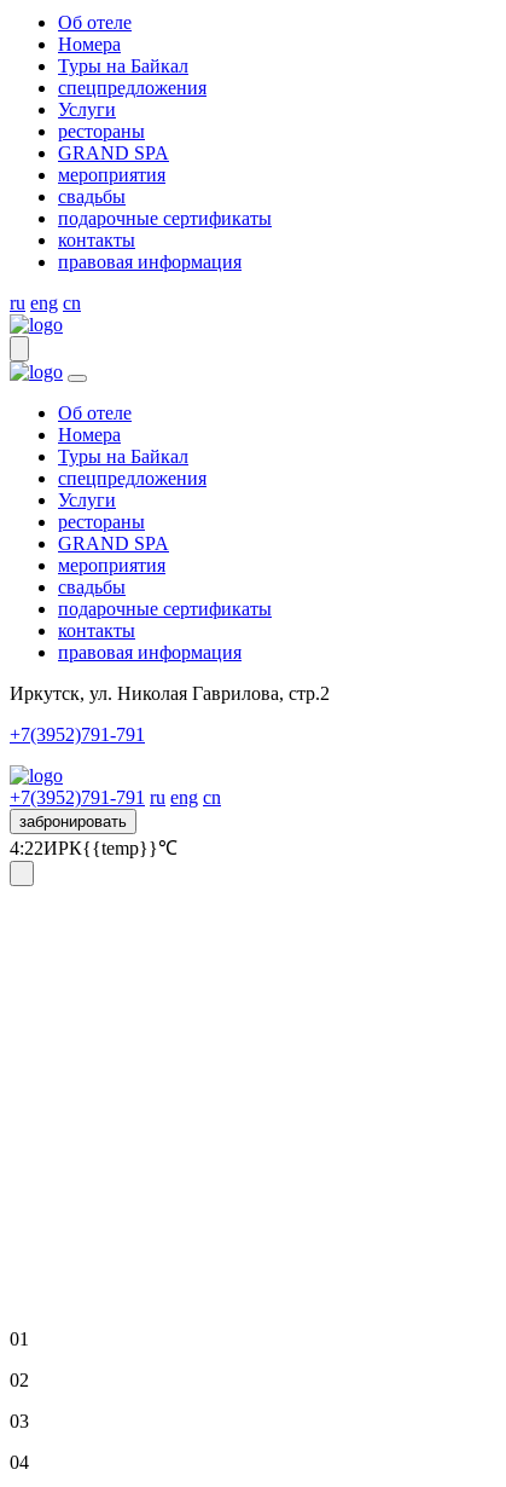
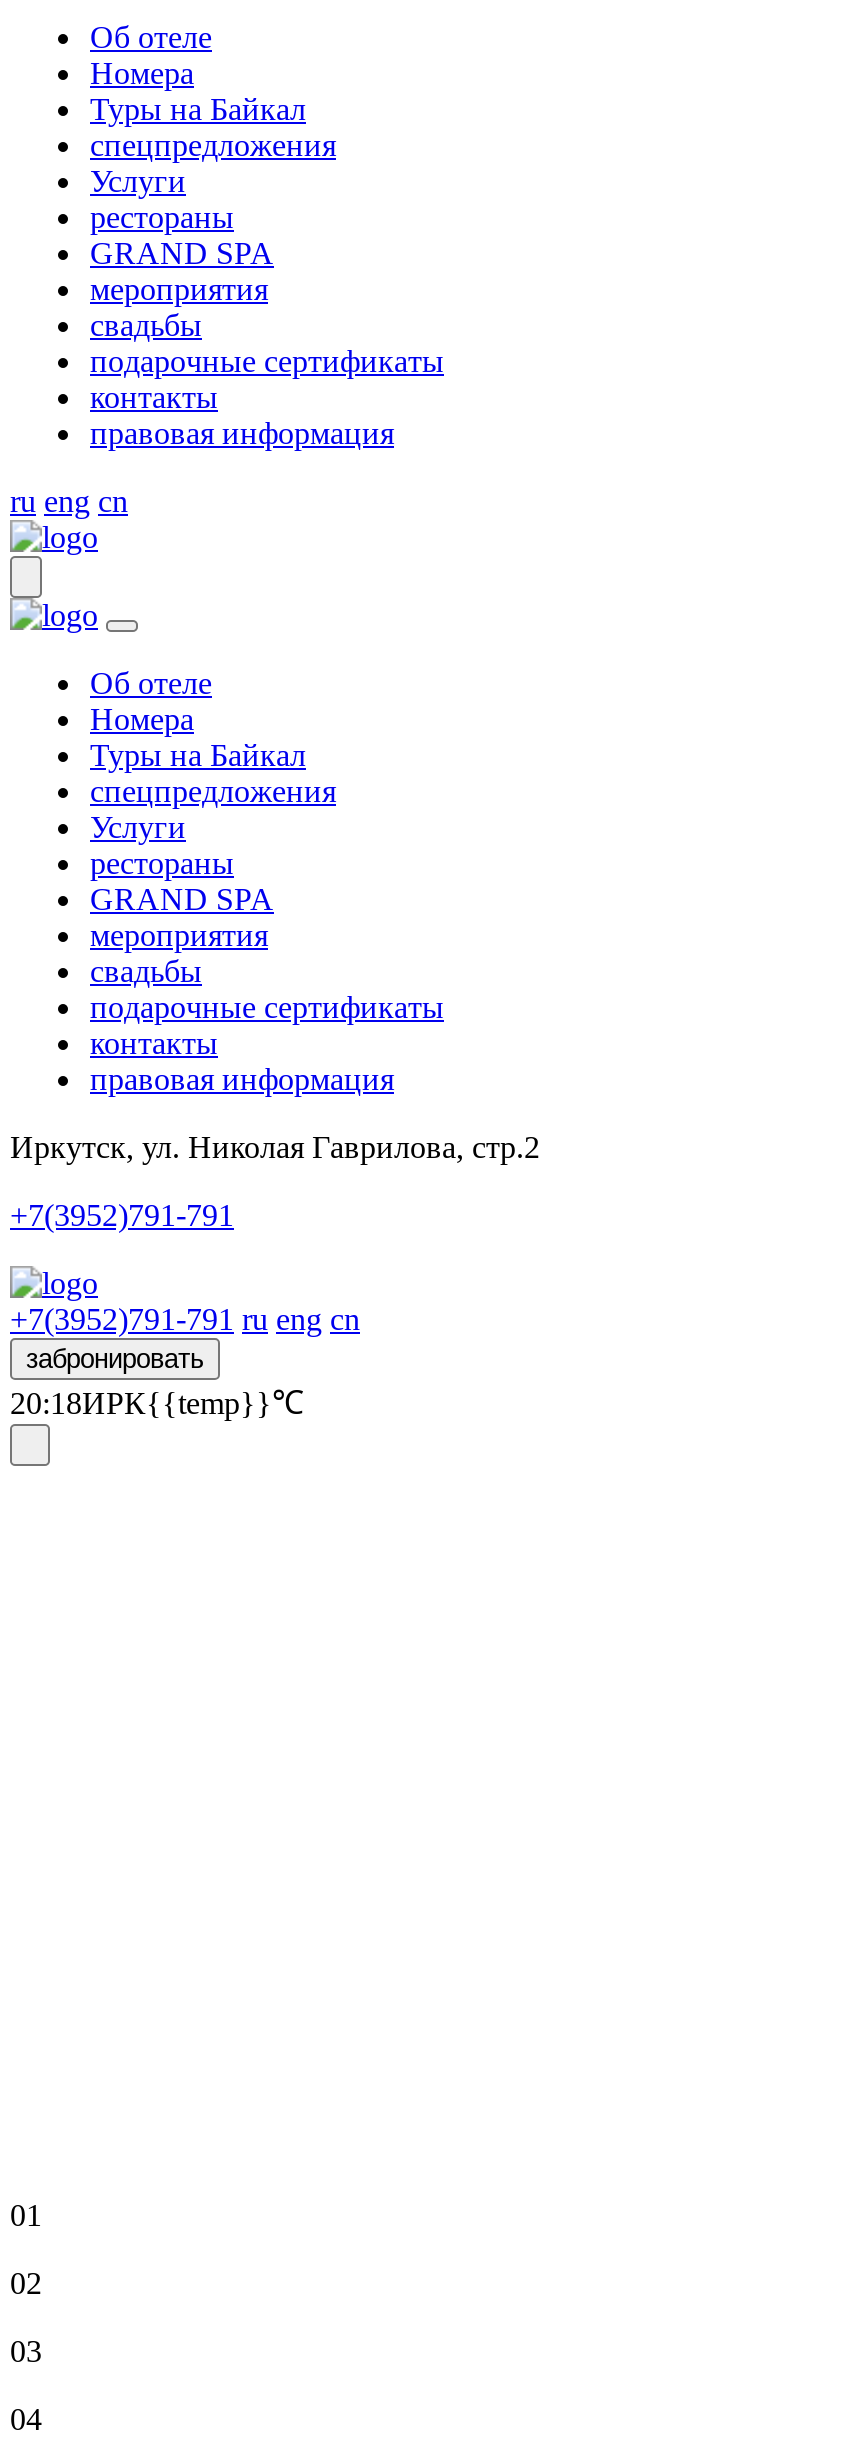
[10,838,178,858] 4:22ИРК{{temp}}℃ -> [10,1386,304,1420] 20:18ИРК{{temp}}℃

